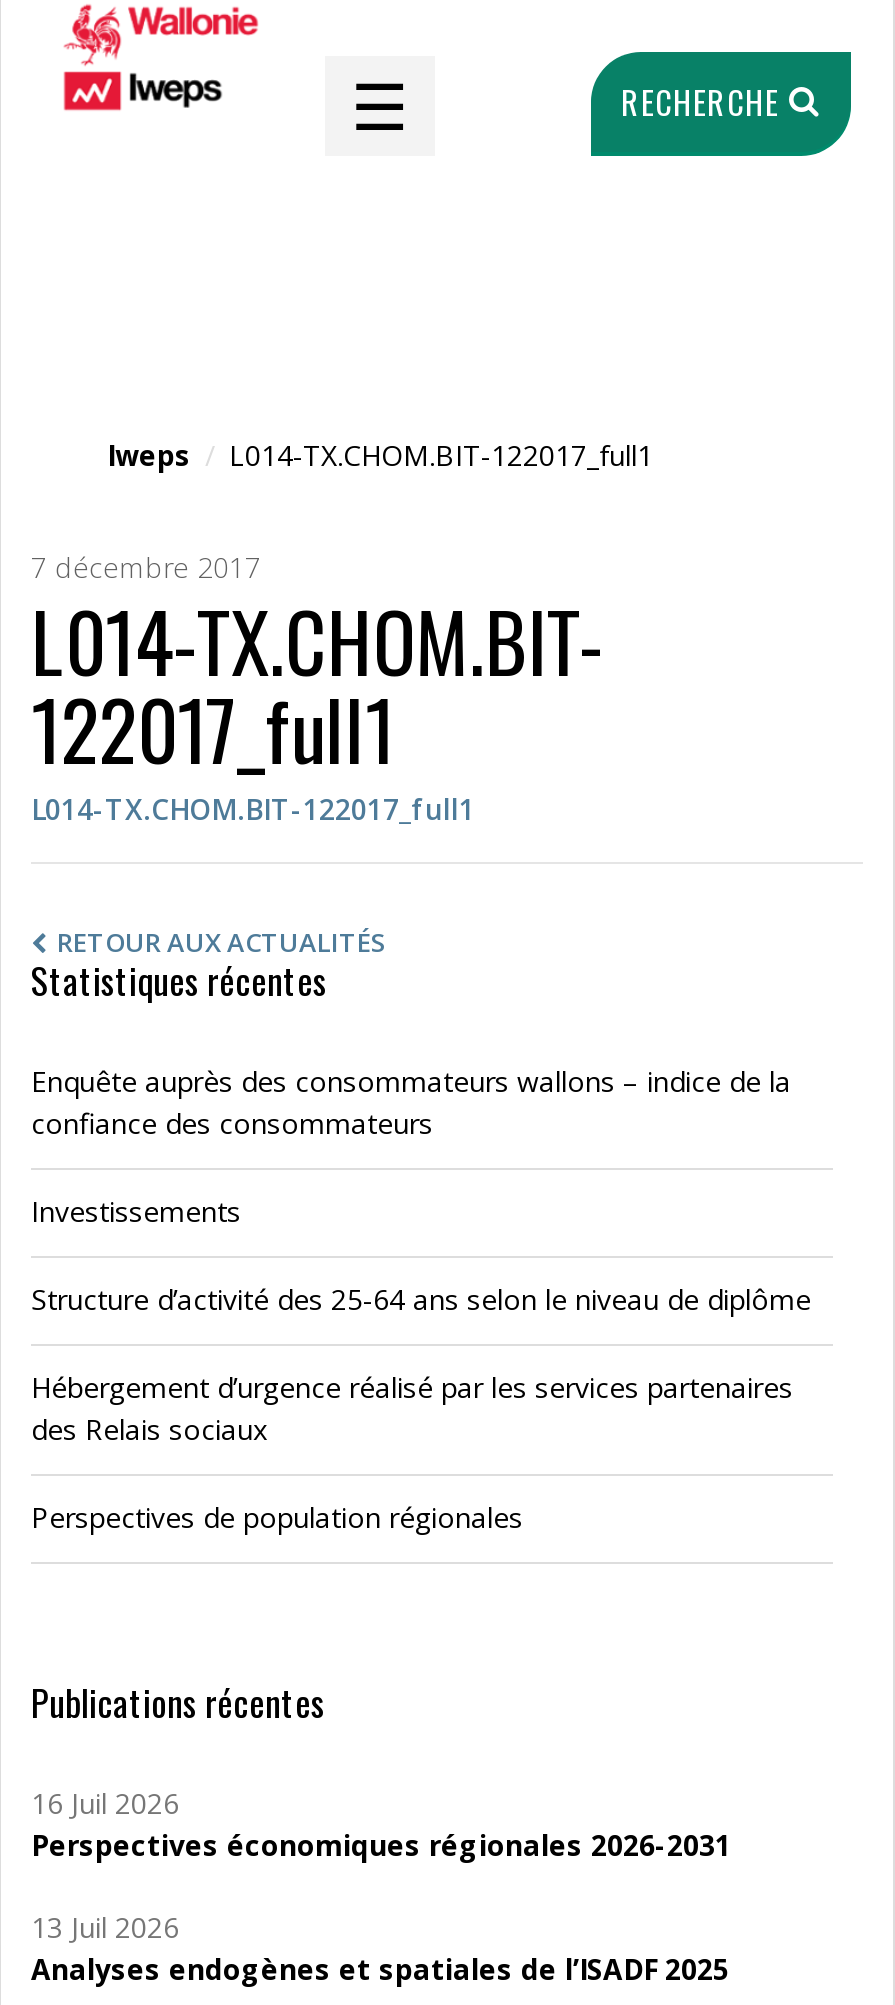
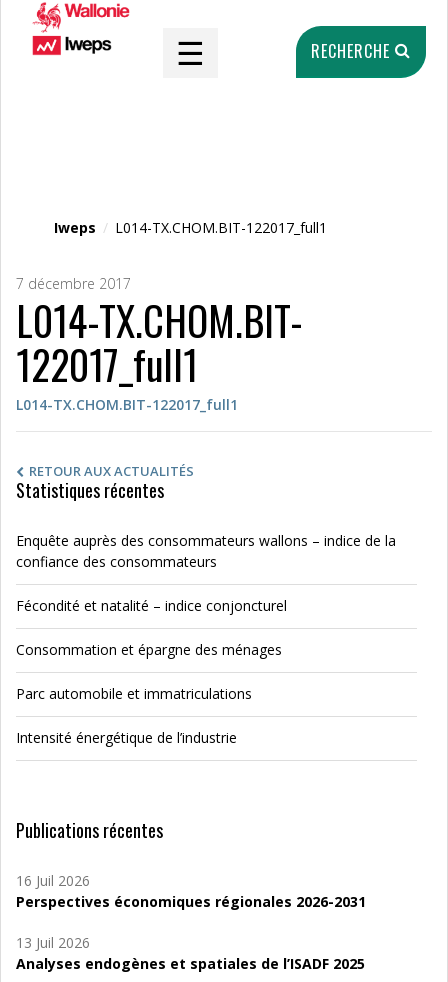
[31,1192,241,1230] Investissements -> [16,596,287,615] Fécondité et natalité – indice conjoncturel
[31,1280,811,1318] Structure d’activité des 25-64 ans selon le niveau de diplôme -> [16,640,282,659] Consommation et épargne des ménages
[31,1368,793,1448] Hébergement d’urgence réalisé par les services partenaires | des Relais sociaux -> [16,684,252,703] Parc automobile et immatriculations
[31,1498,523,1536] Perspectives de population régionales -> [16,728,237,747] Intensité énergétique de l’industrie

